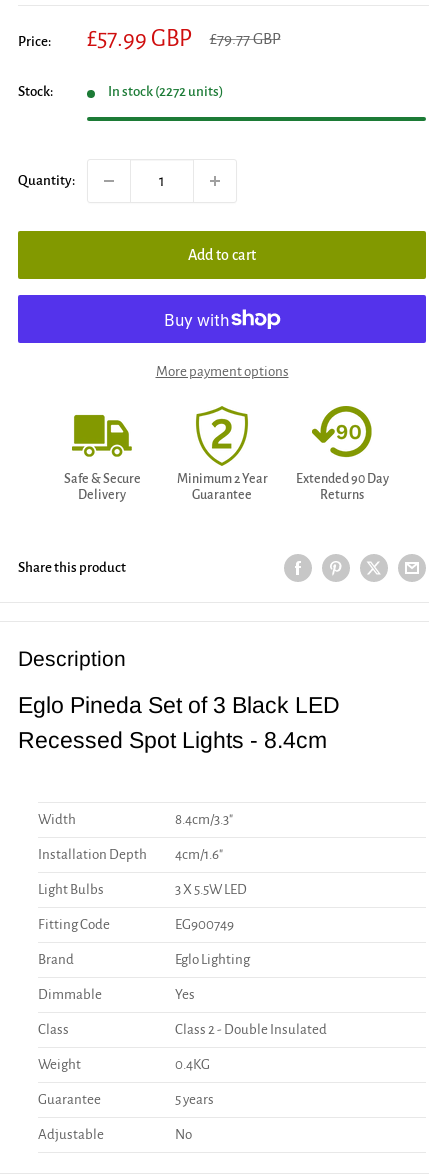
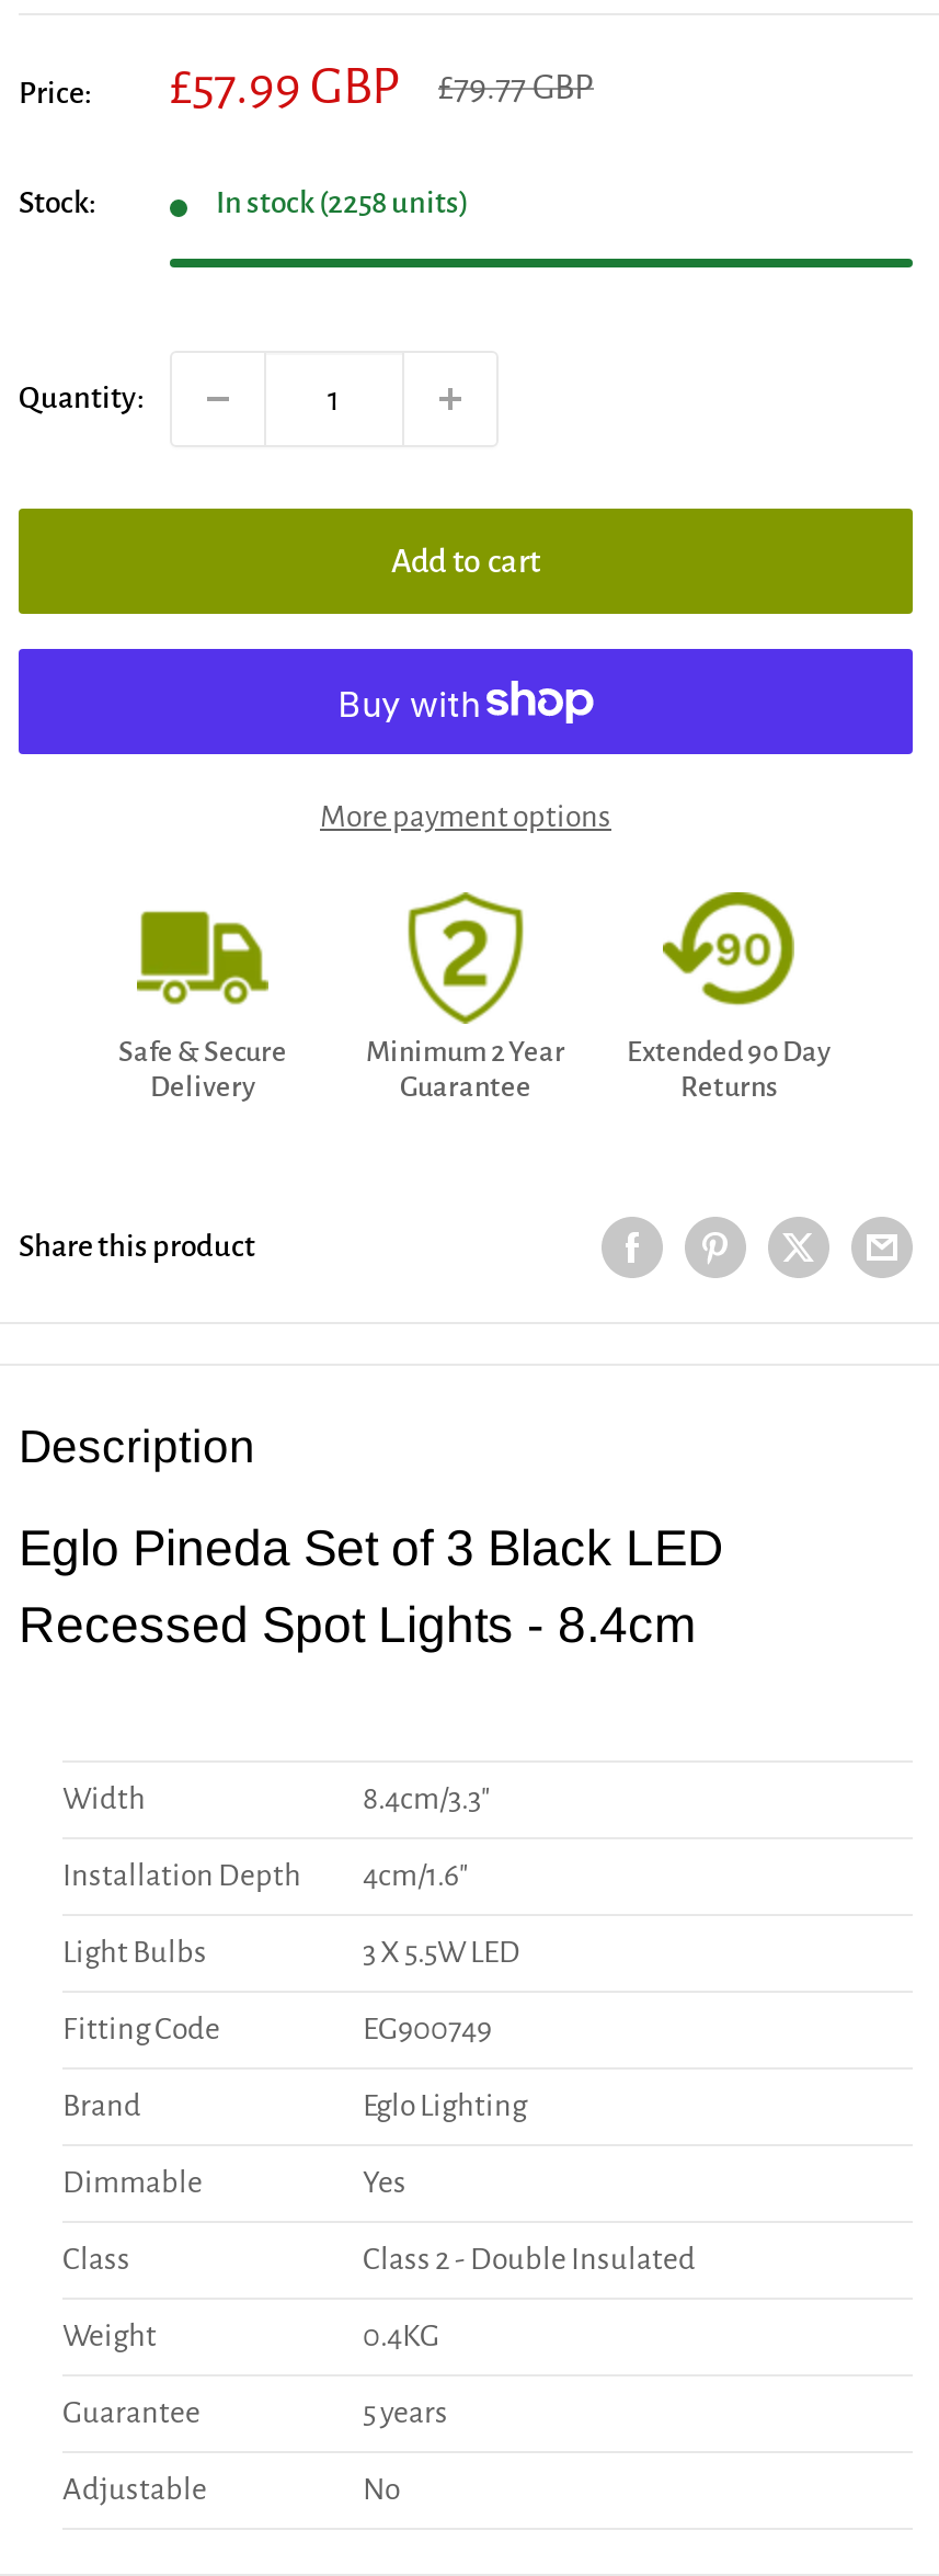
[108,84,224,99] In stock (2272 units) -> [216,187,470,220] In stock (2258 units)

